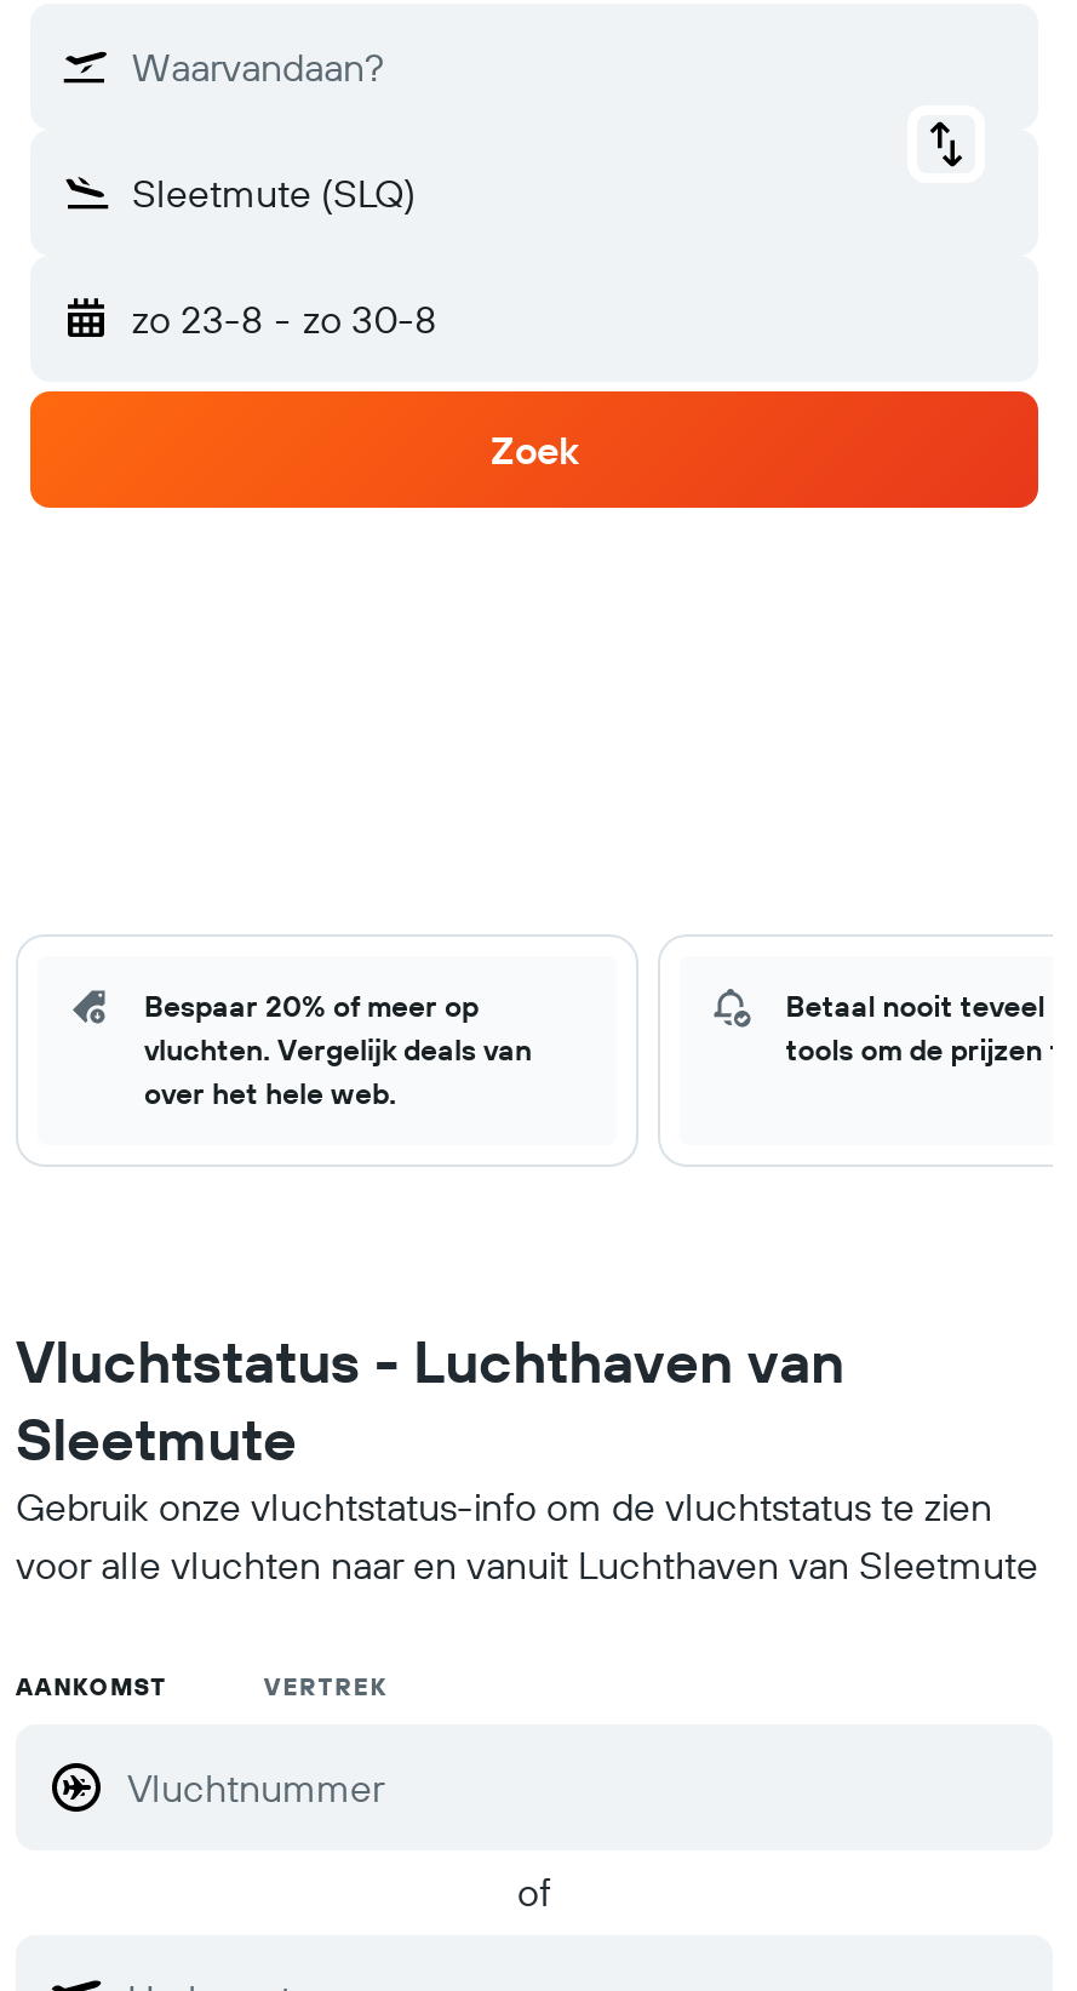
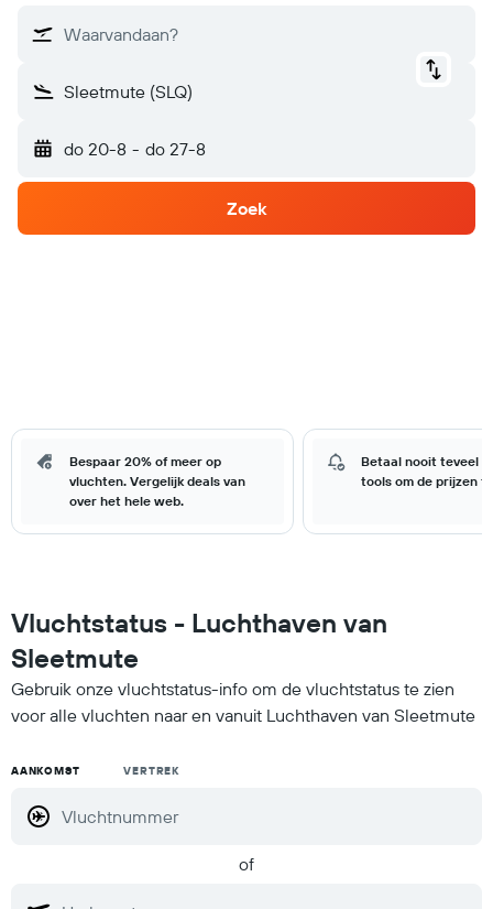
[132,294,436,343] zo 23-8 - zo 30-8 -> [64,138,205,160] do 20-8 - do 27-8

